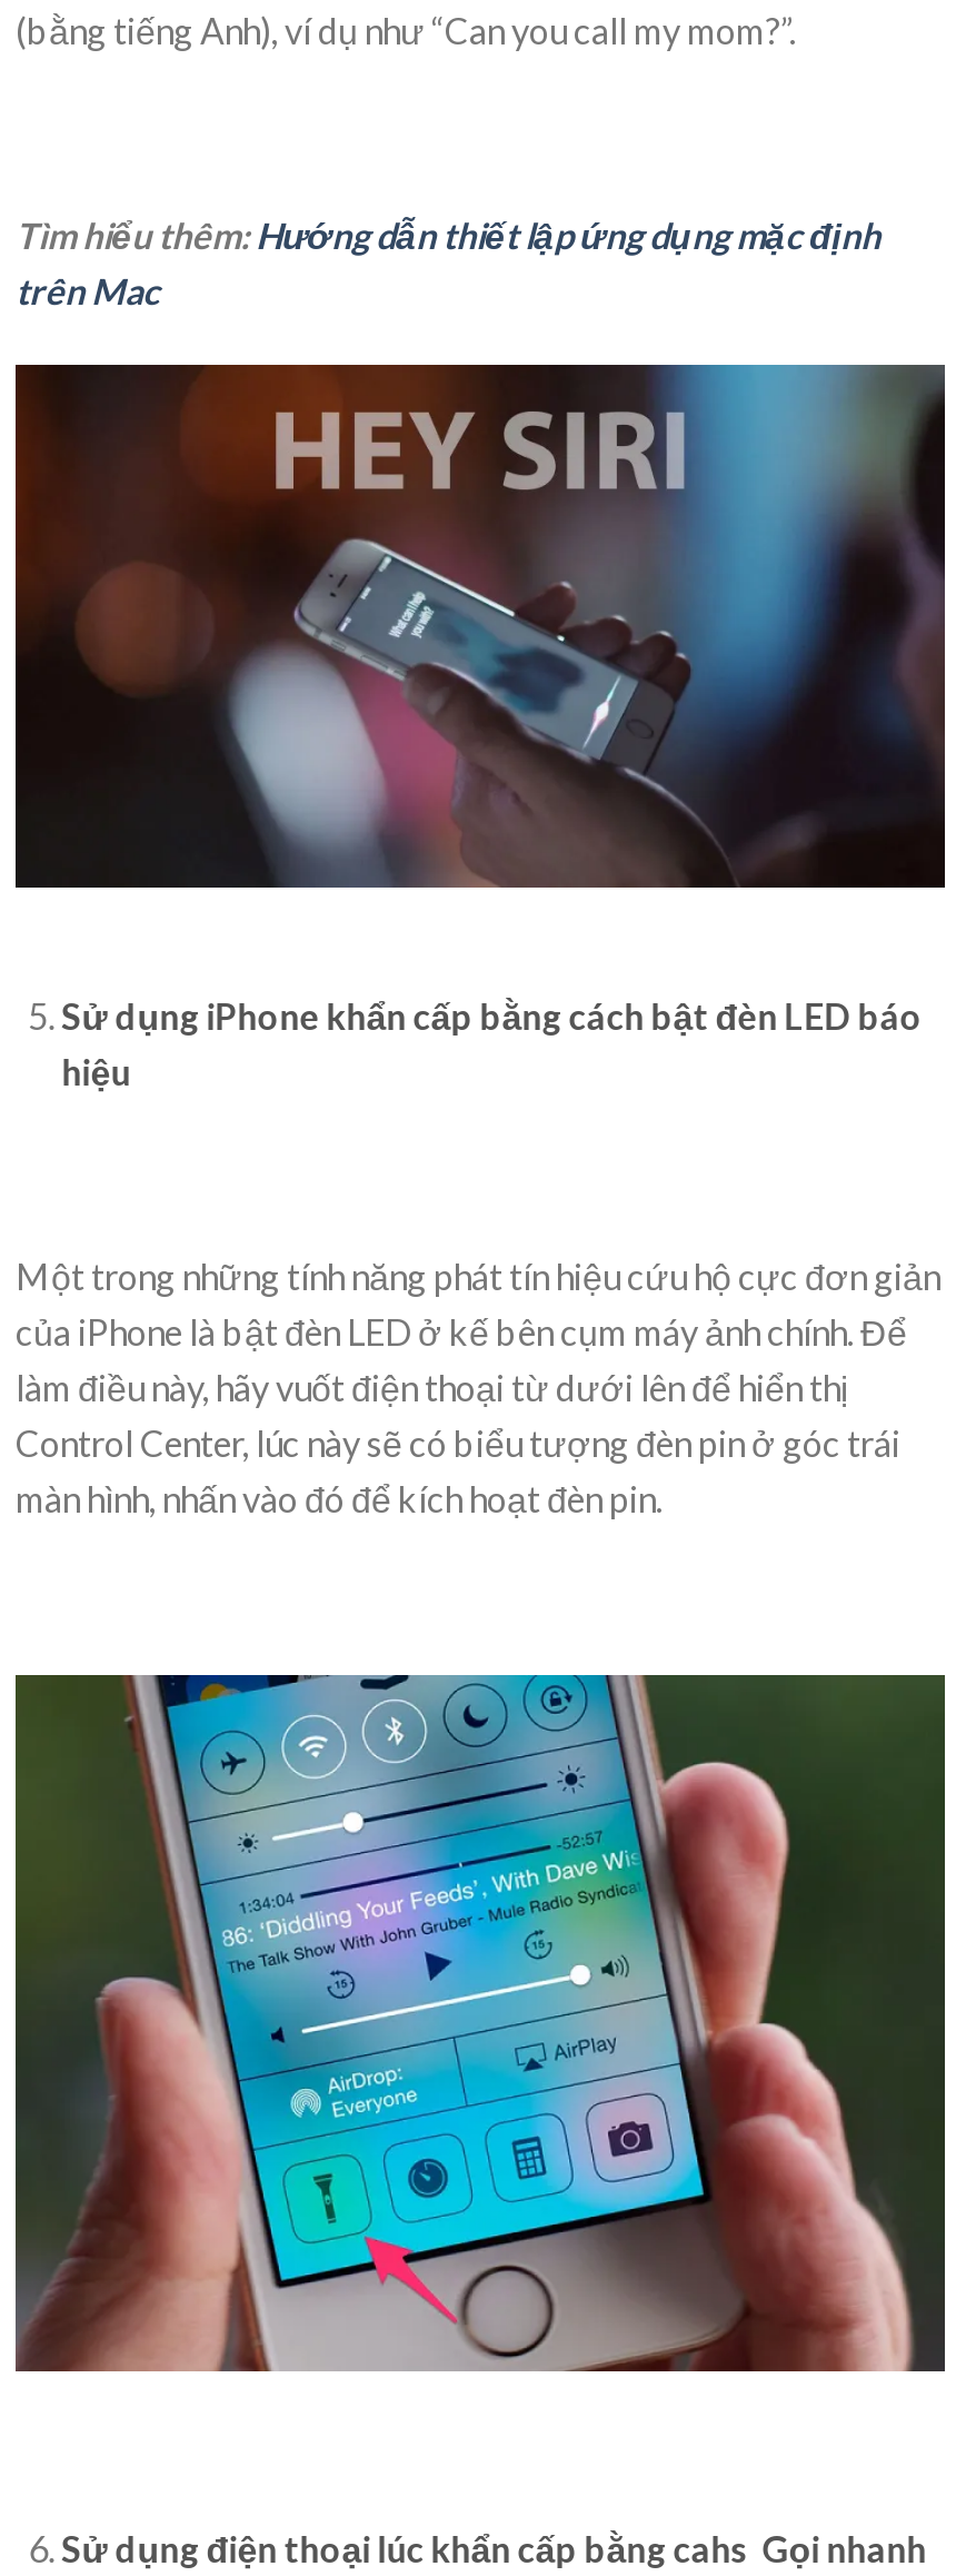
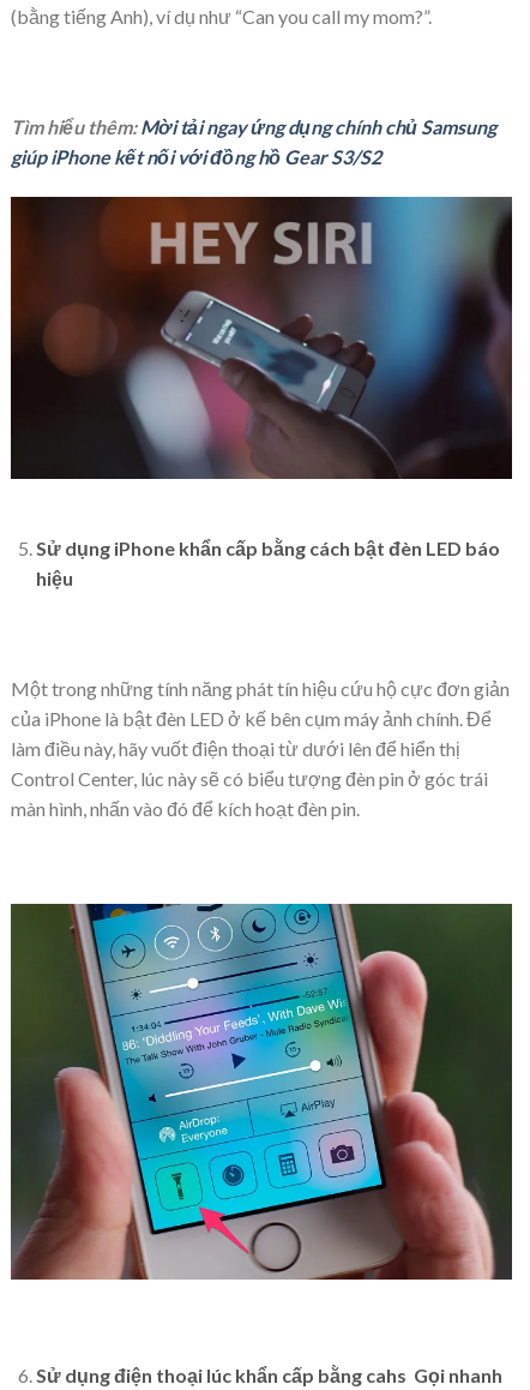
[16,213,880,311] Tìm hiểu thêm: Hướng dẫn thiết lập ứng dụng mặc định | trên Mac -> [11,115,496,168] Tìm hiểu thêm: Mời tải ngay ứng dụng chính chủ Samsung | giúp iPhone kết nối với đồng hồ Gear S3/S2

